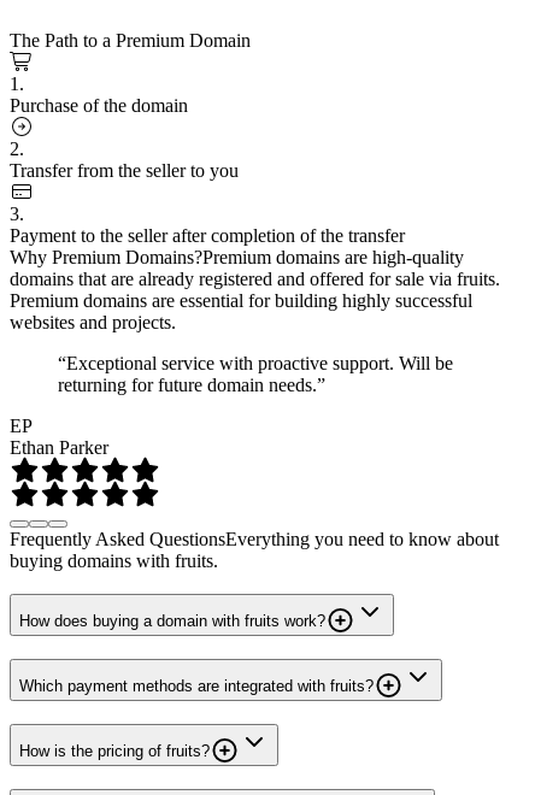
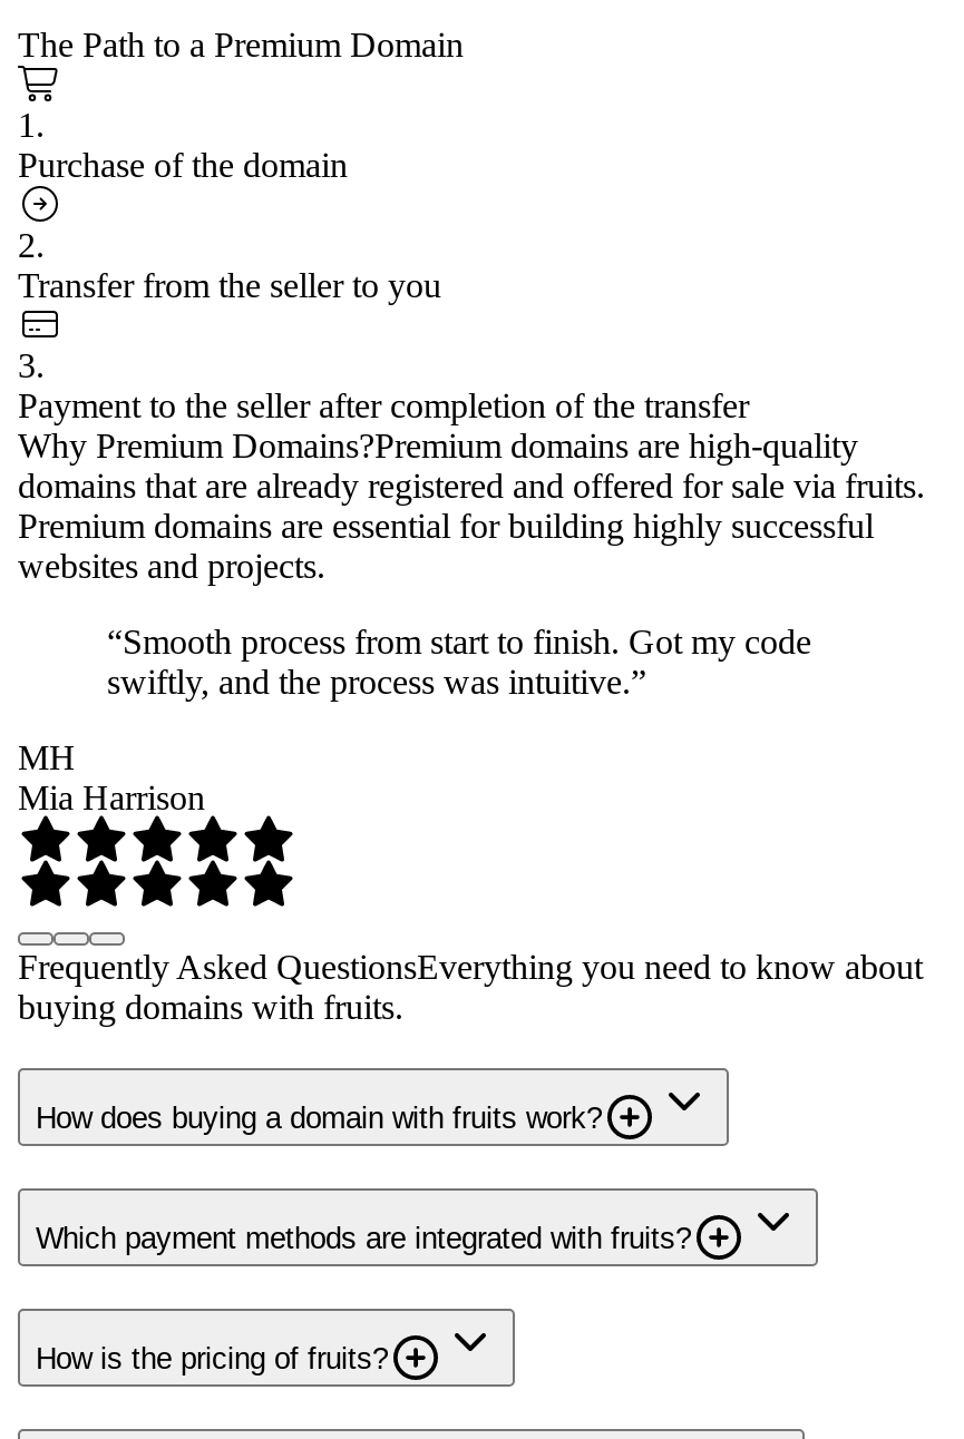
[58,352,453,395] “Exceptional service with proactive support. Will be | returning for future domain needs.” -> [107,622,811,700] “Smooth process from start to finish. Got my code | swiftly, and the process was intuitive.”
[10,415,108,457] EP | Ethan Parker -> [18,738,205,816] MH | Mia Harrison

